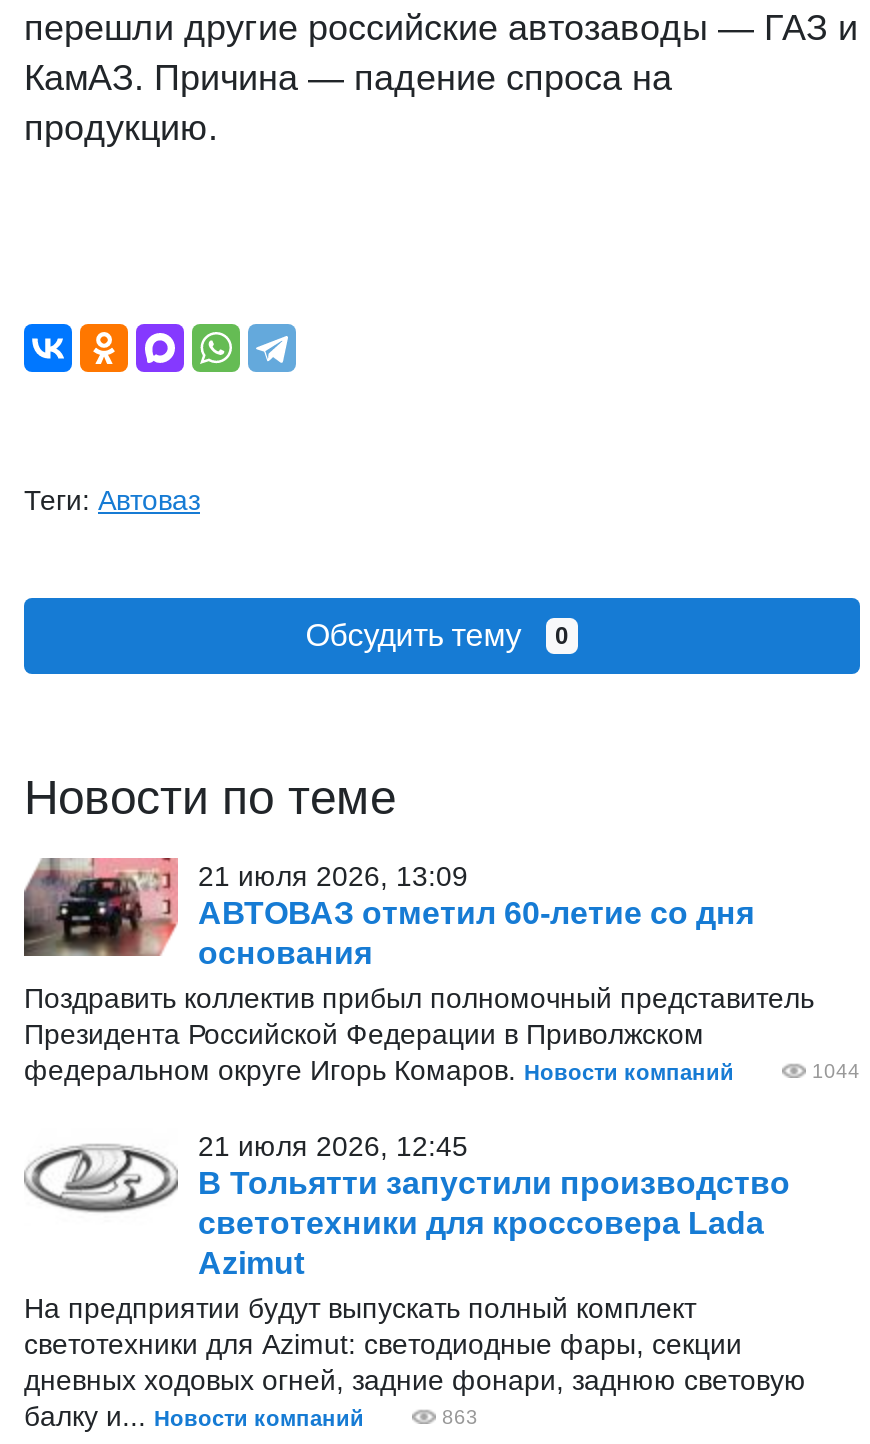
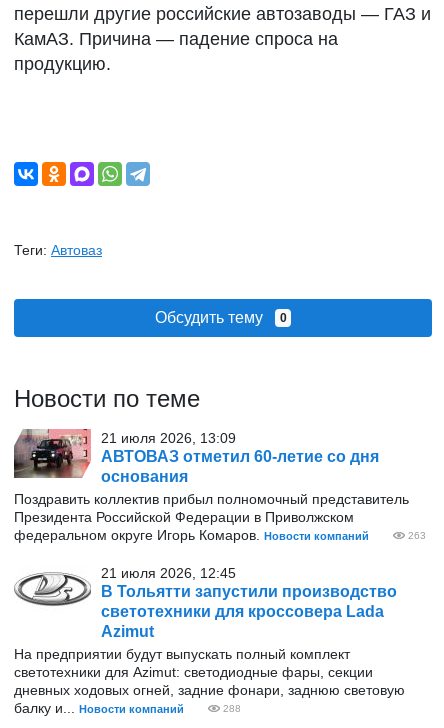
[812,1060,860,1082] 1044 -> [408,530,426,541] 263
[442,1406,478,1428] 863 -> [223,703,241,714] 288

